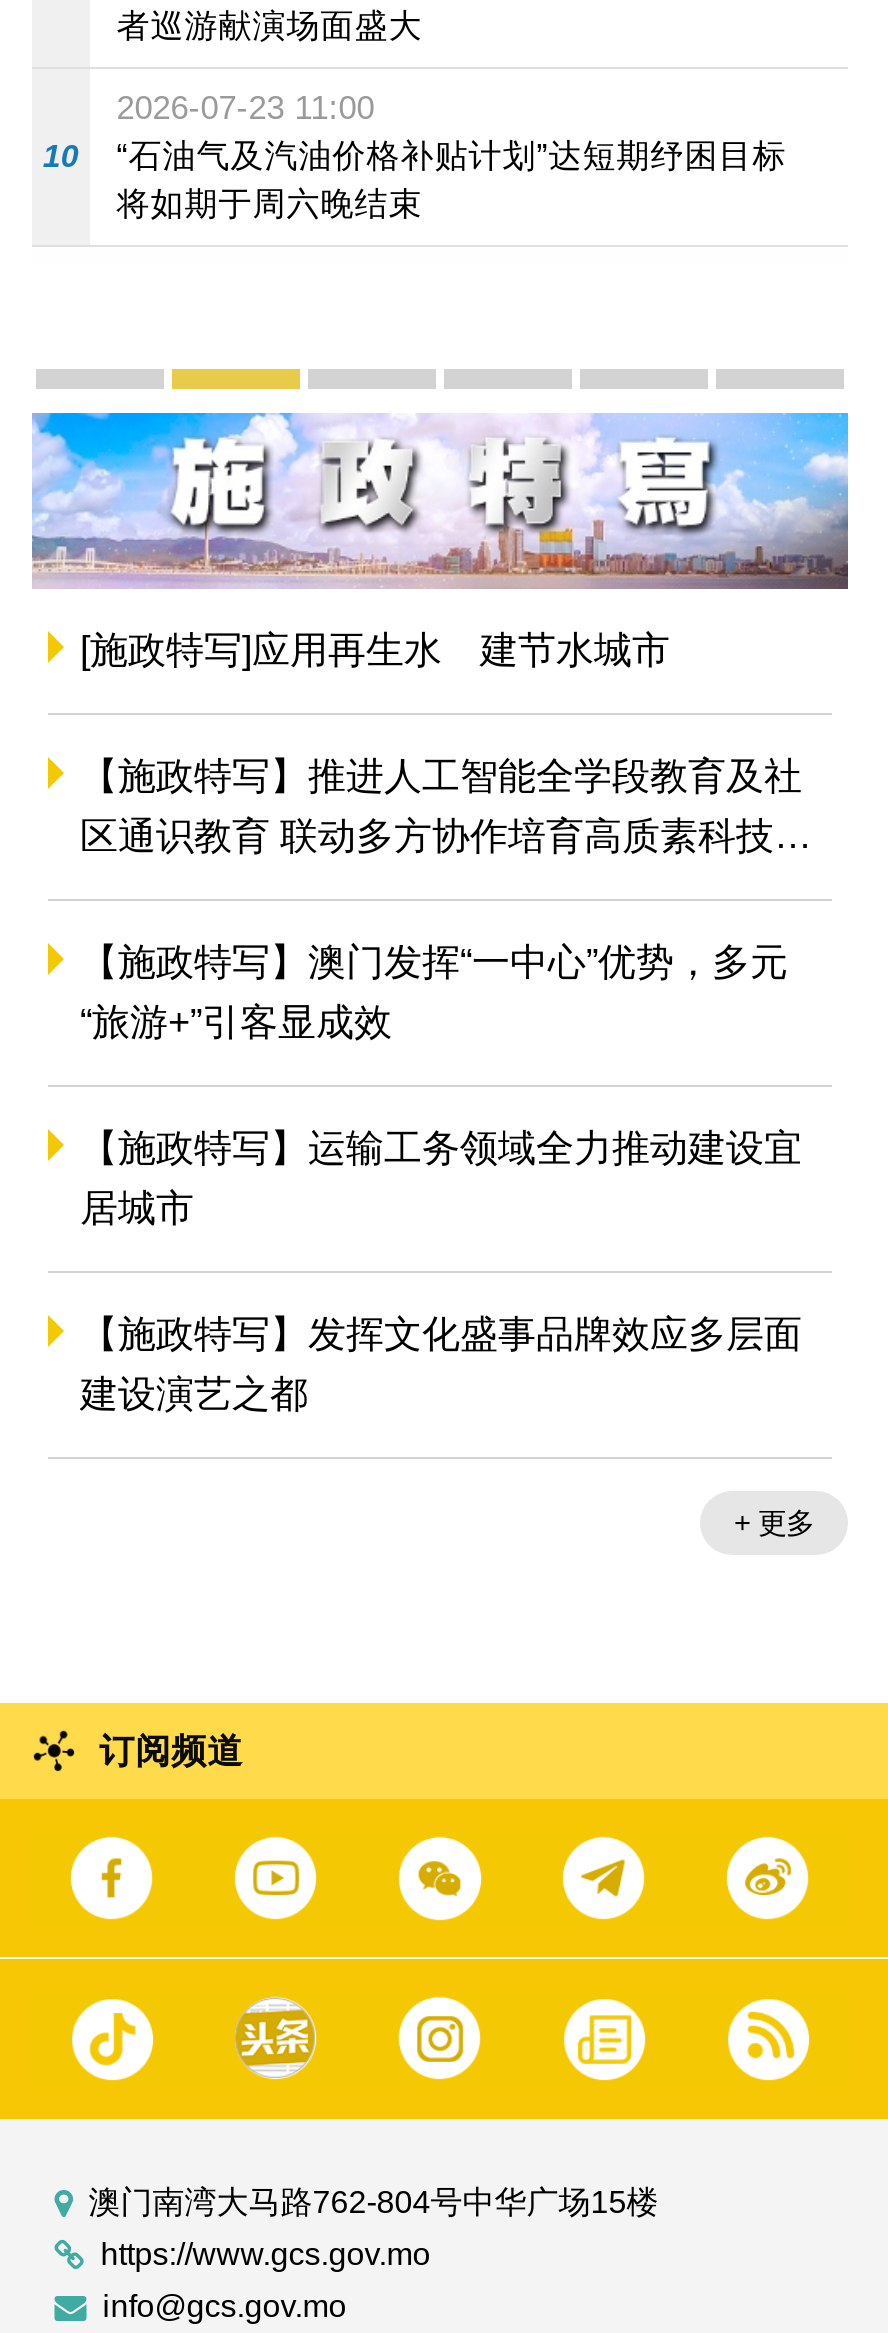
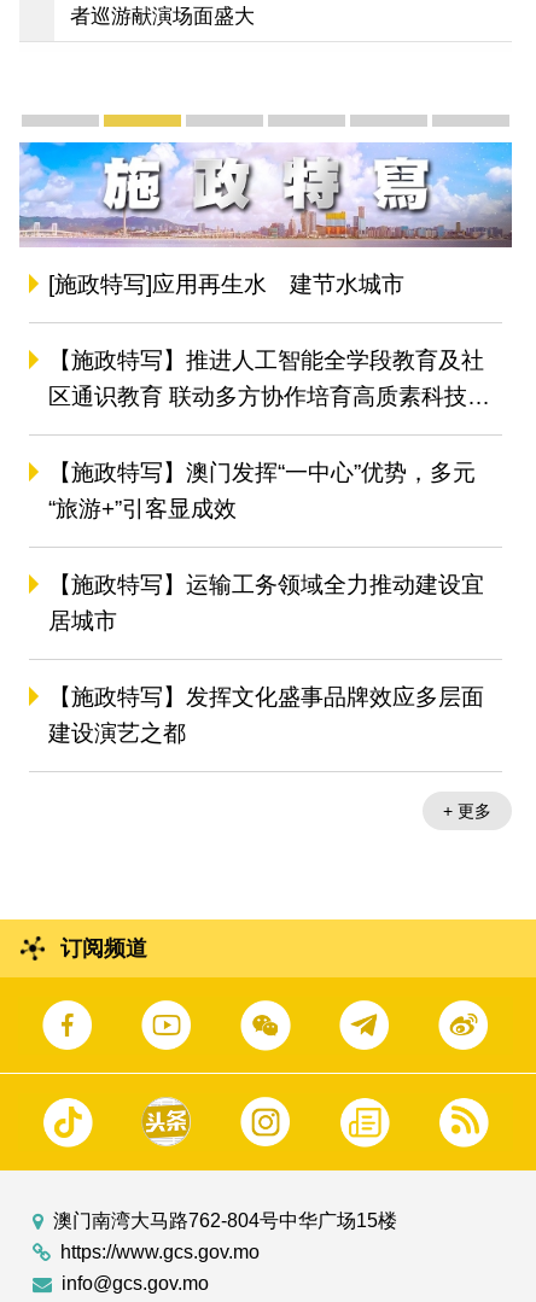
[116,89,786,223] 2026-07-23 11:00 | “石油气及汽油价格补贴计划”达短期纾困目标 | 将如期于周六晚结束 -> none
[43,139,79,173] 10 -> none

